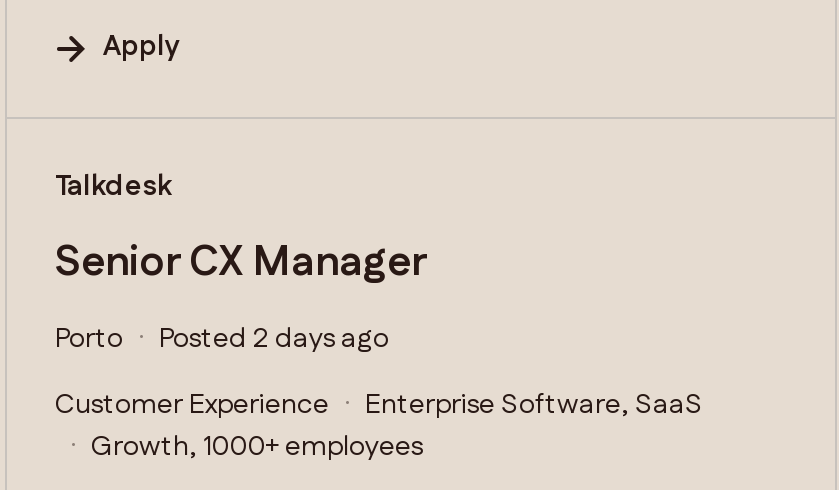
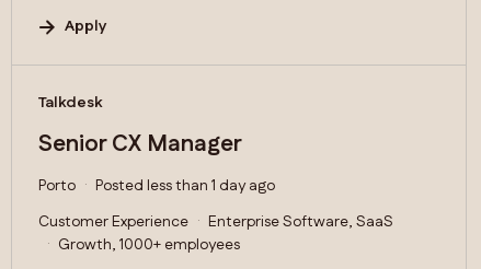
[159,319,389,359] Posted 2 days ago -> [95,175,275,197] Posted less than 1 day ago

